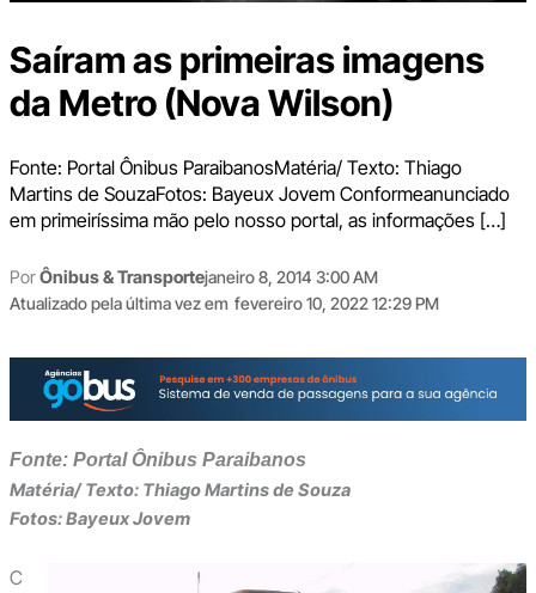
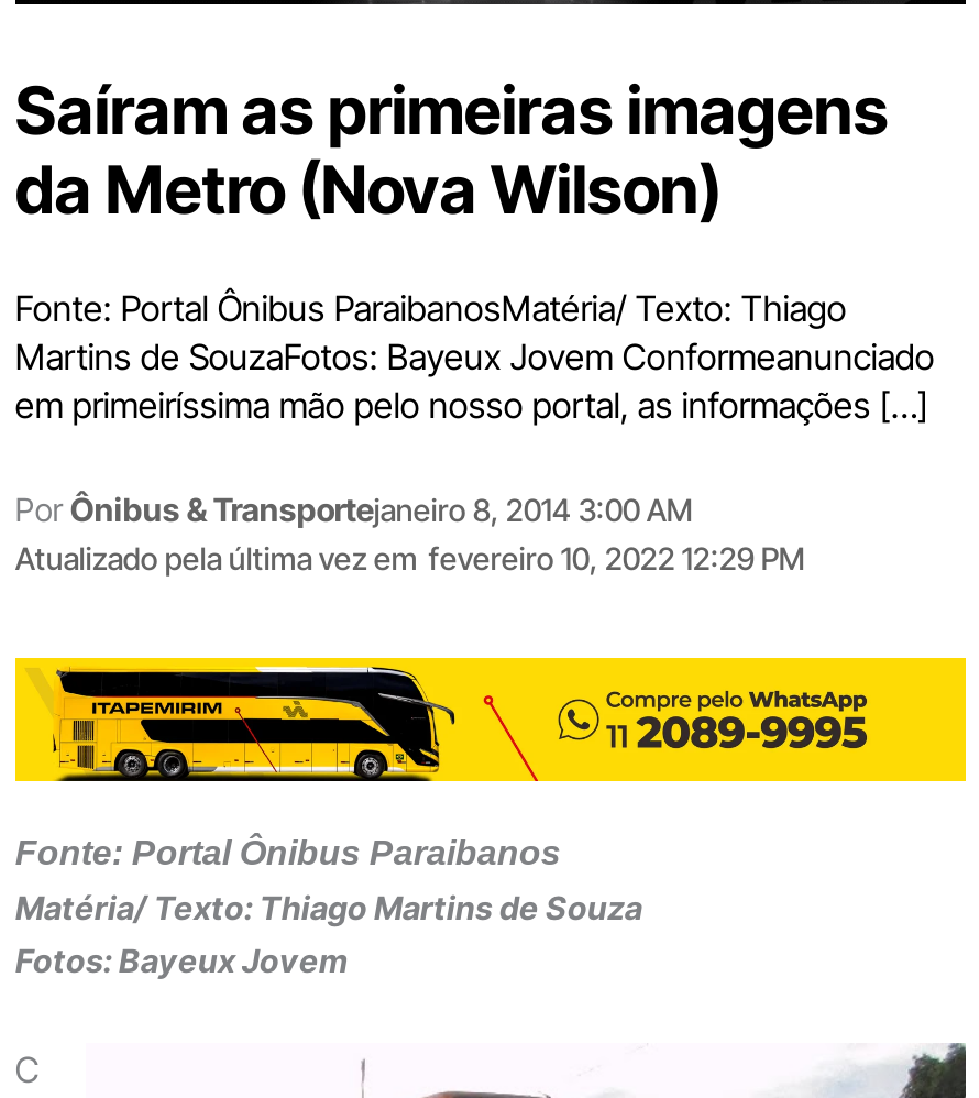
[8,356,528,422] [image] -> [13,656,968,783] [image]

